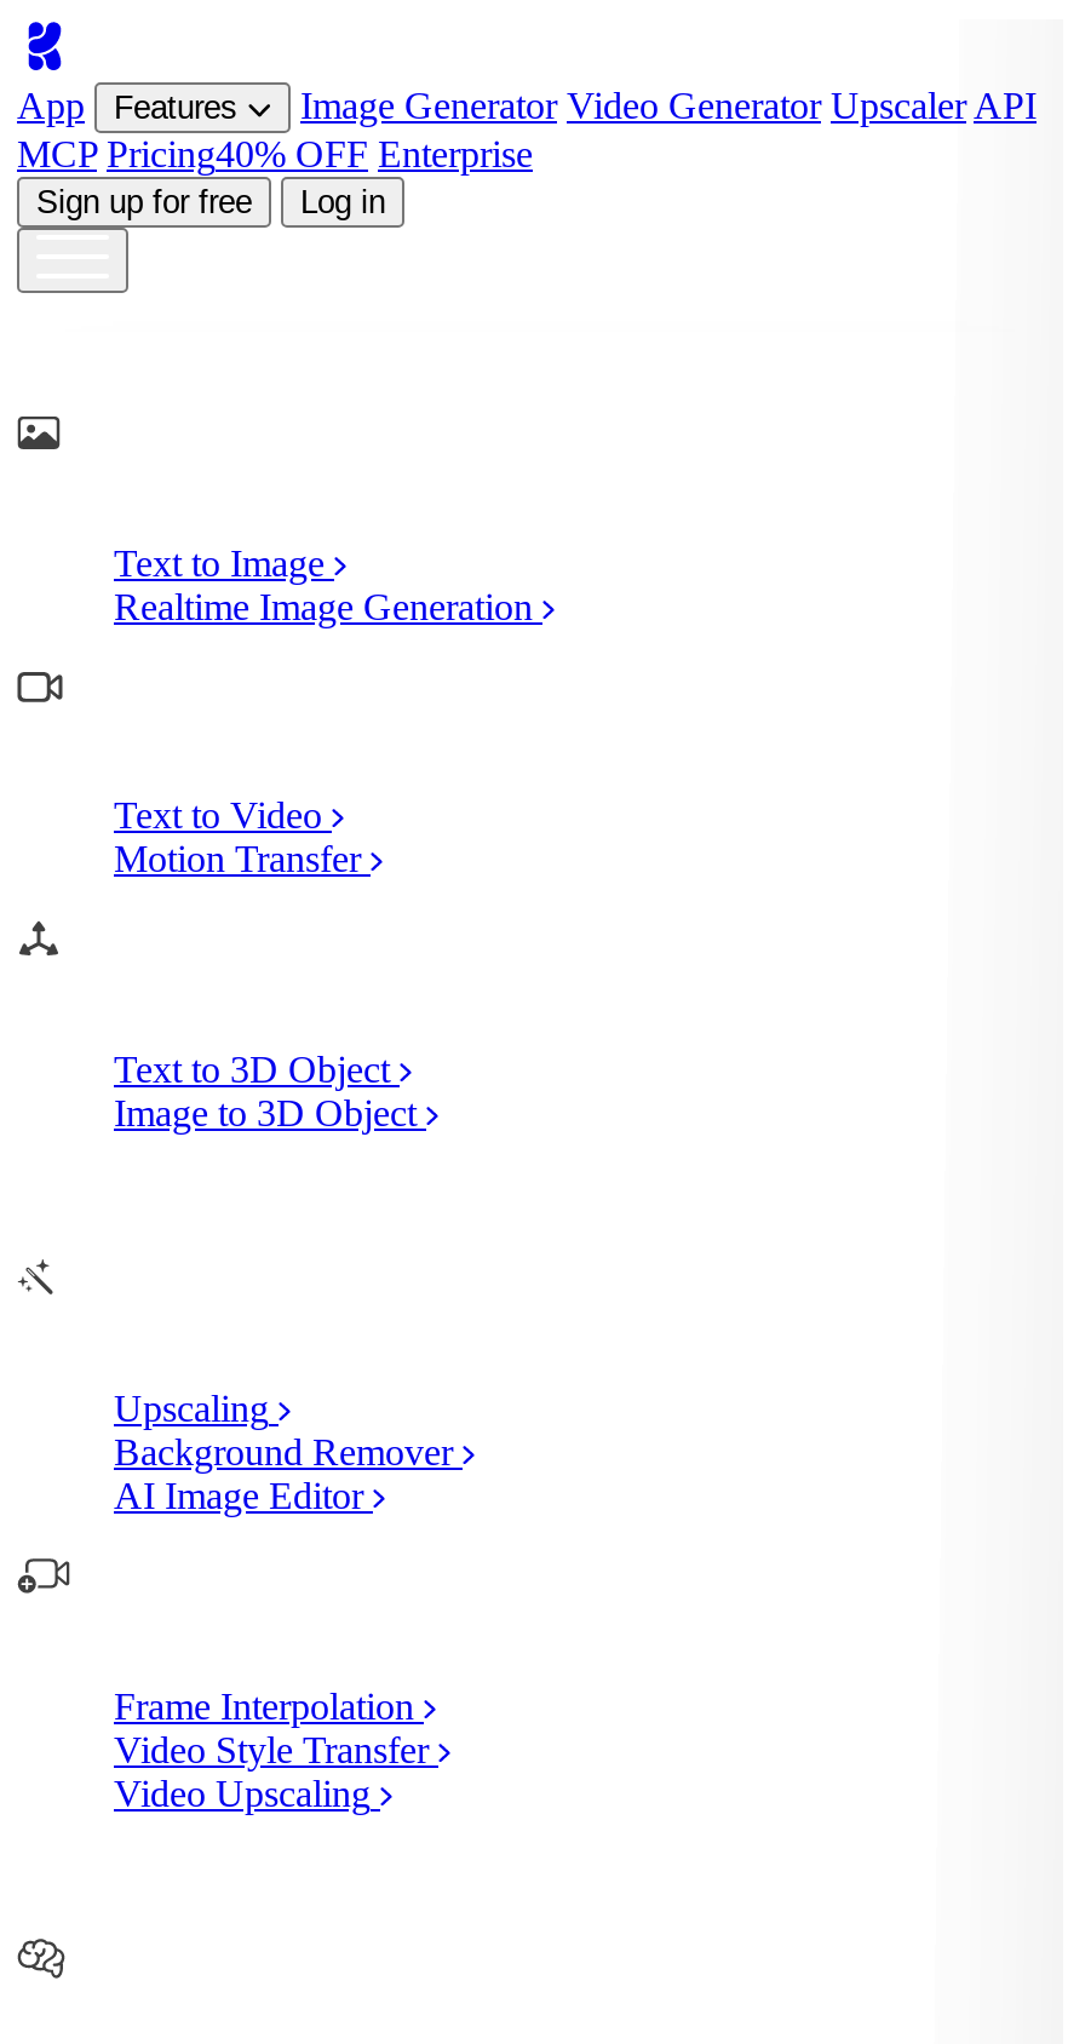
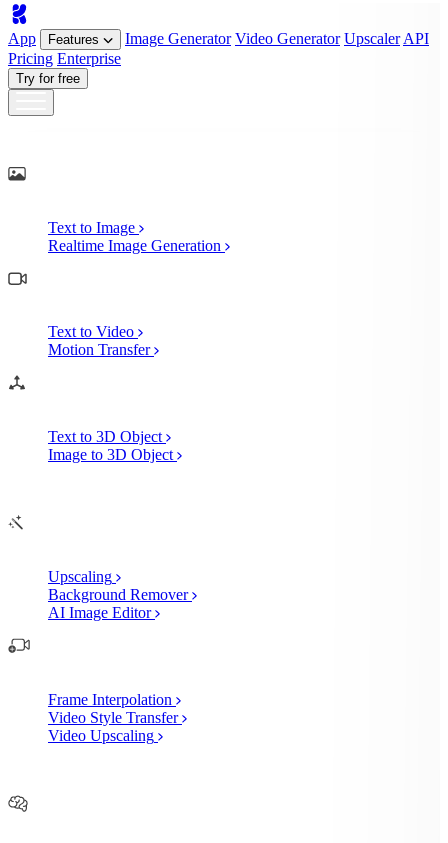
[17,133,533,220] MCP Pricing40% OFF Enterprise | Sign up for free | Log in -> [8,50,121,86] Pricing Enterprise | Try for free

